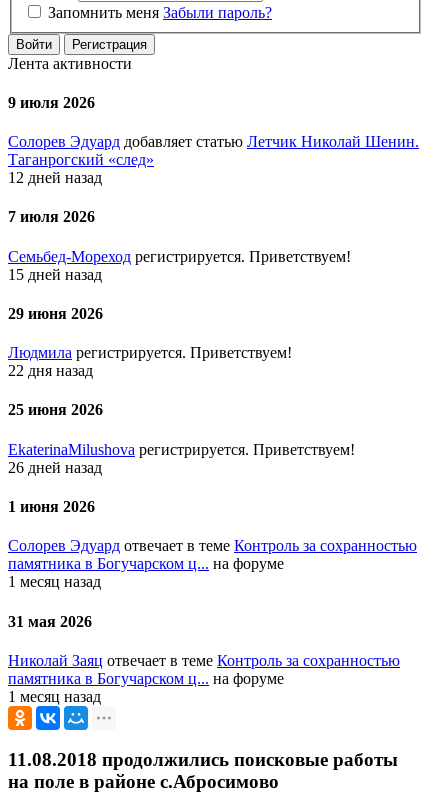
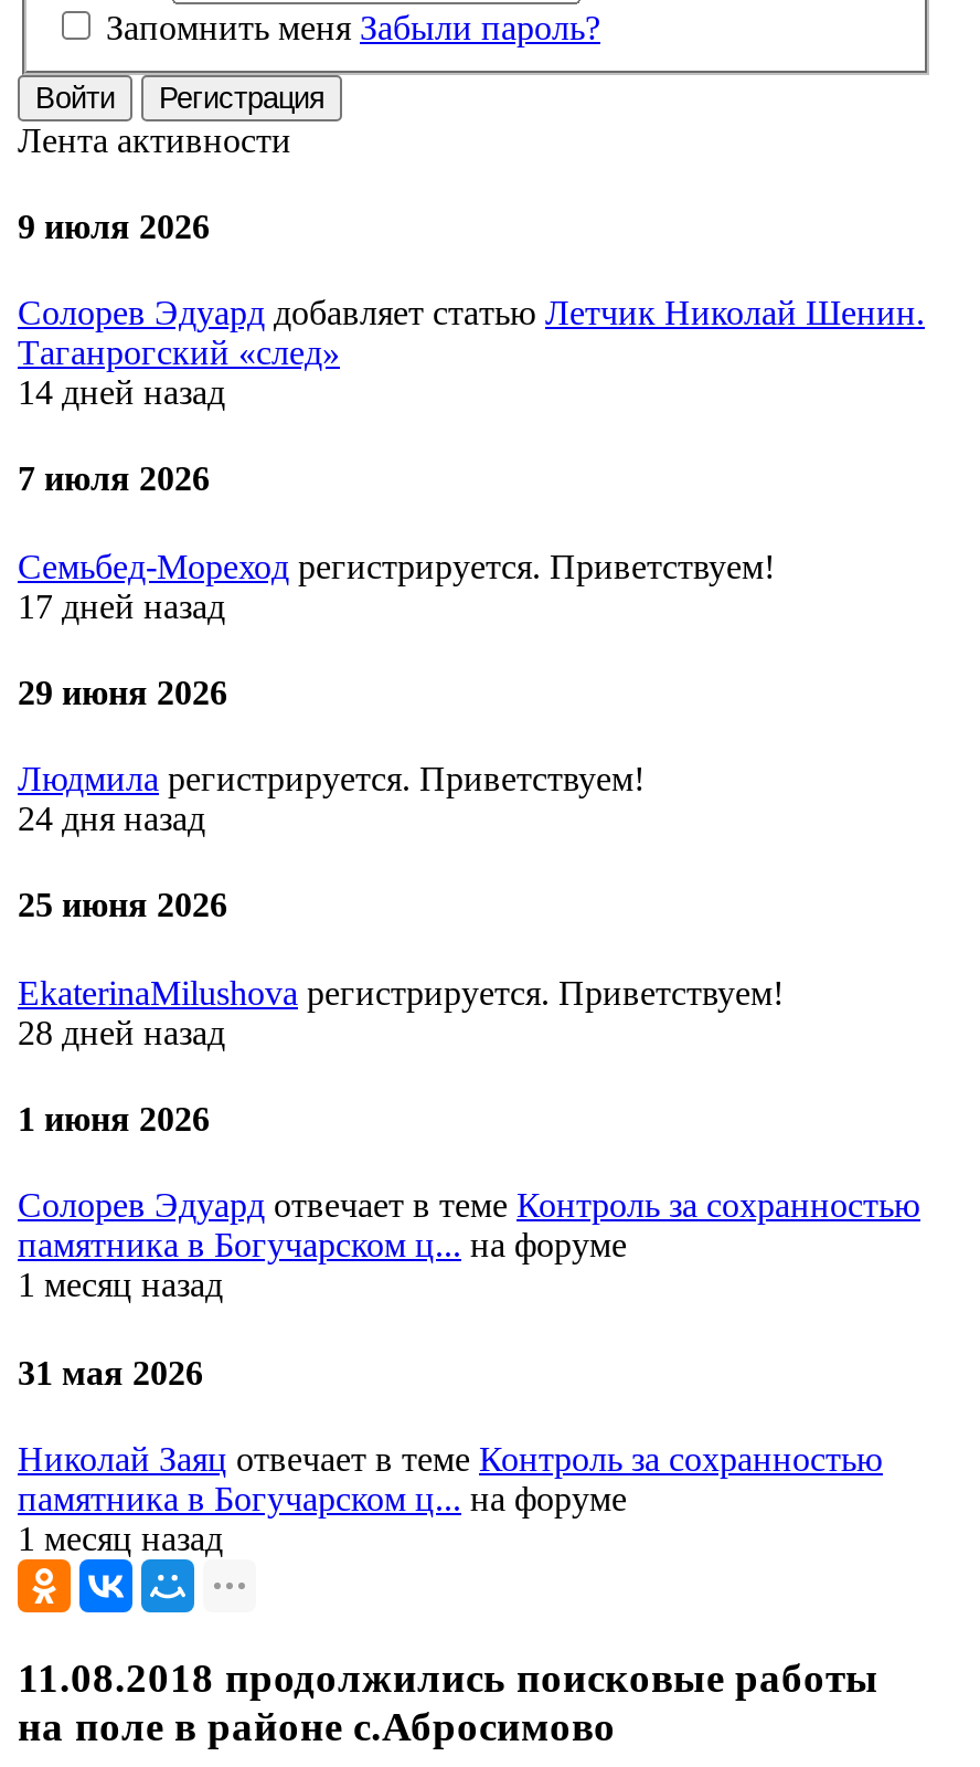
[8,169,102,186] 12 дней назад -> [18,373,225,411] 14 дней назад
[8,266,102,283] 15 дней назад -> [18,587,225,624] 17 дней назад
[8,362,93,379] 22 дня назад -> [18,800,205,838] 24 дня назад
[8,459,102,476] 26 дней назад -> [18,1013,225,1051] 28 дней назад

